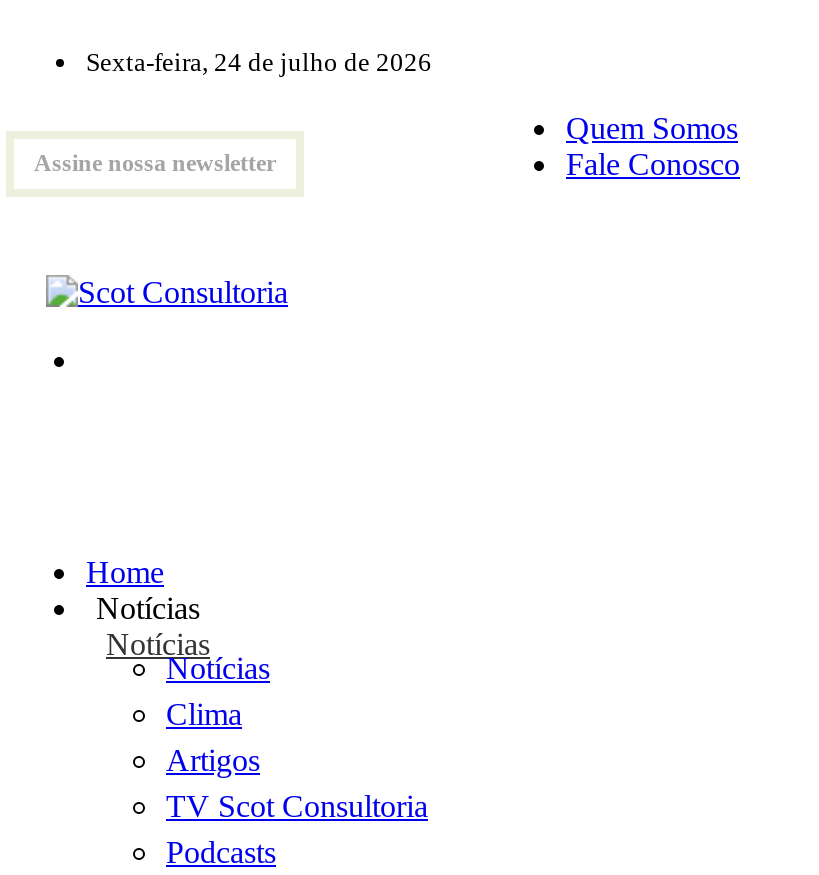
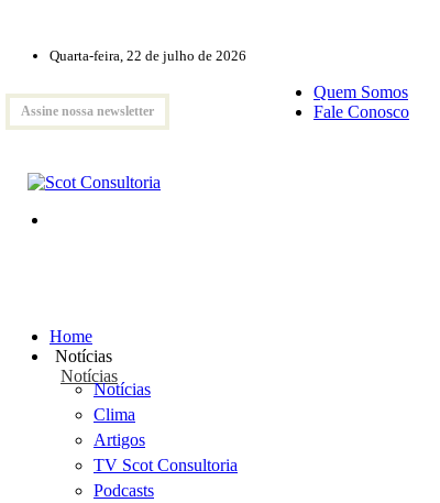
[86,47,432,77] Sexta-feira, 24 de julho de 2026 -> [50,47,246,64] Quarta-feira, 22 de julho de 2026

